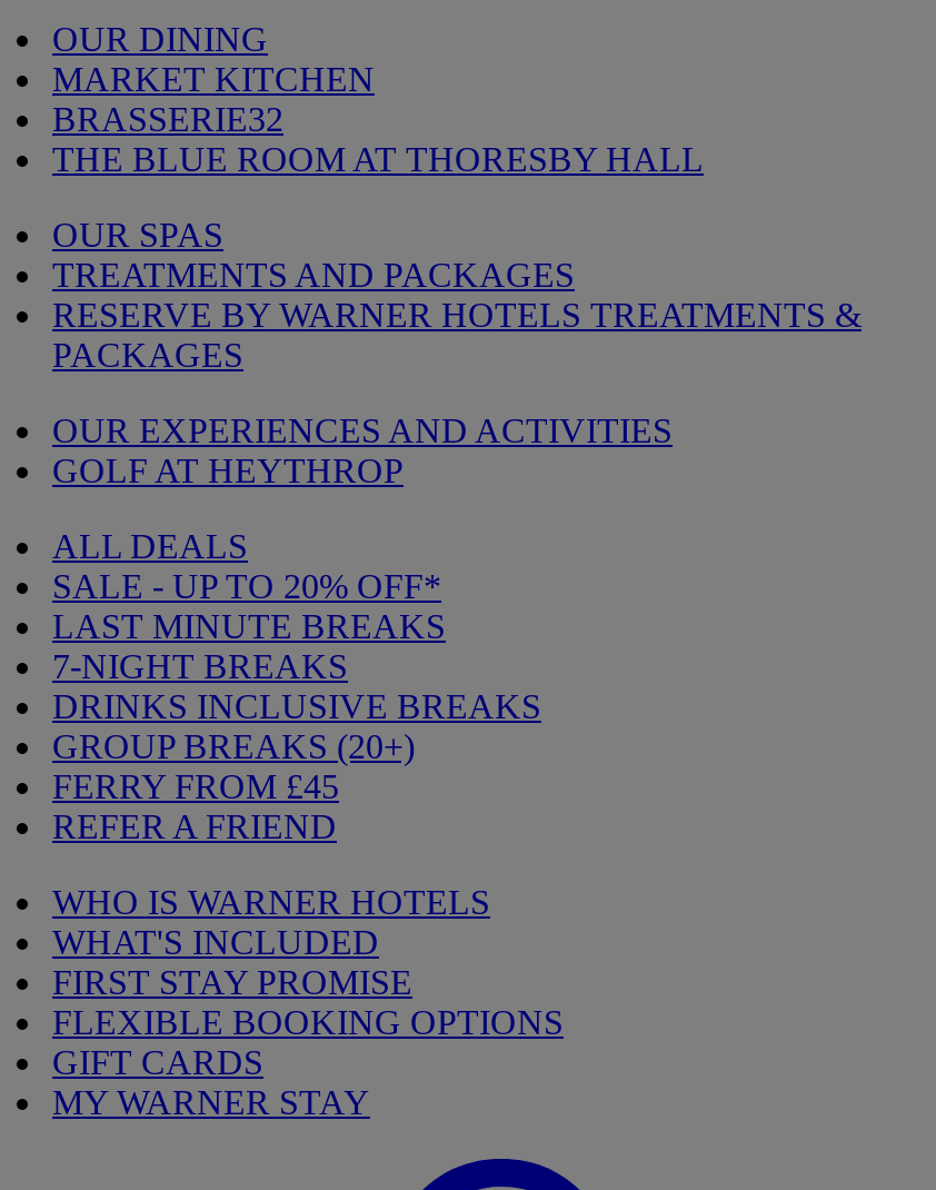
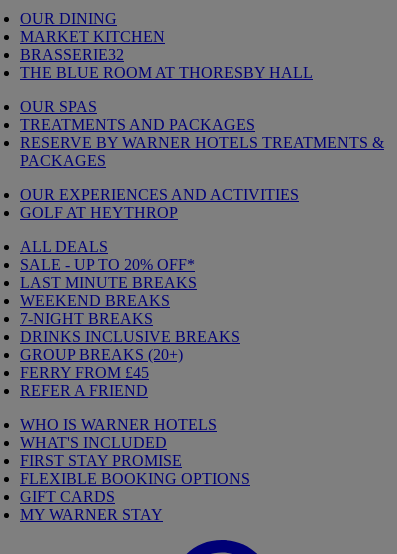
none -> [20,292,170,309] WEEKEND BREAKS

